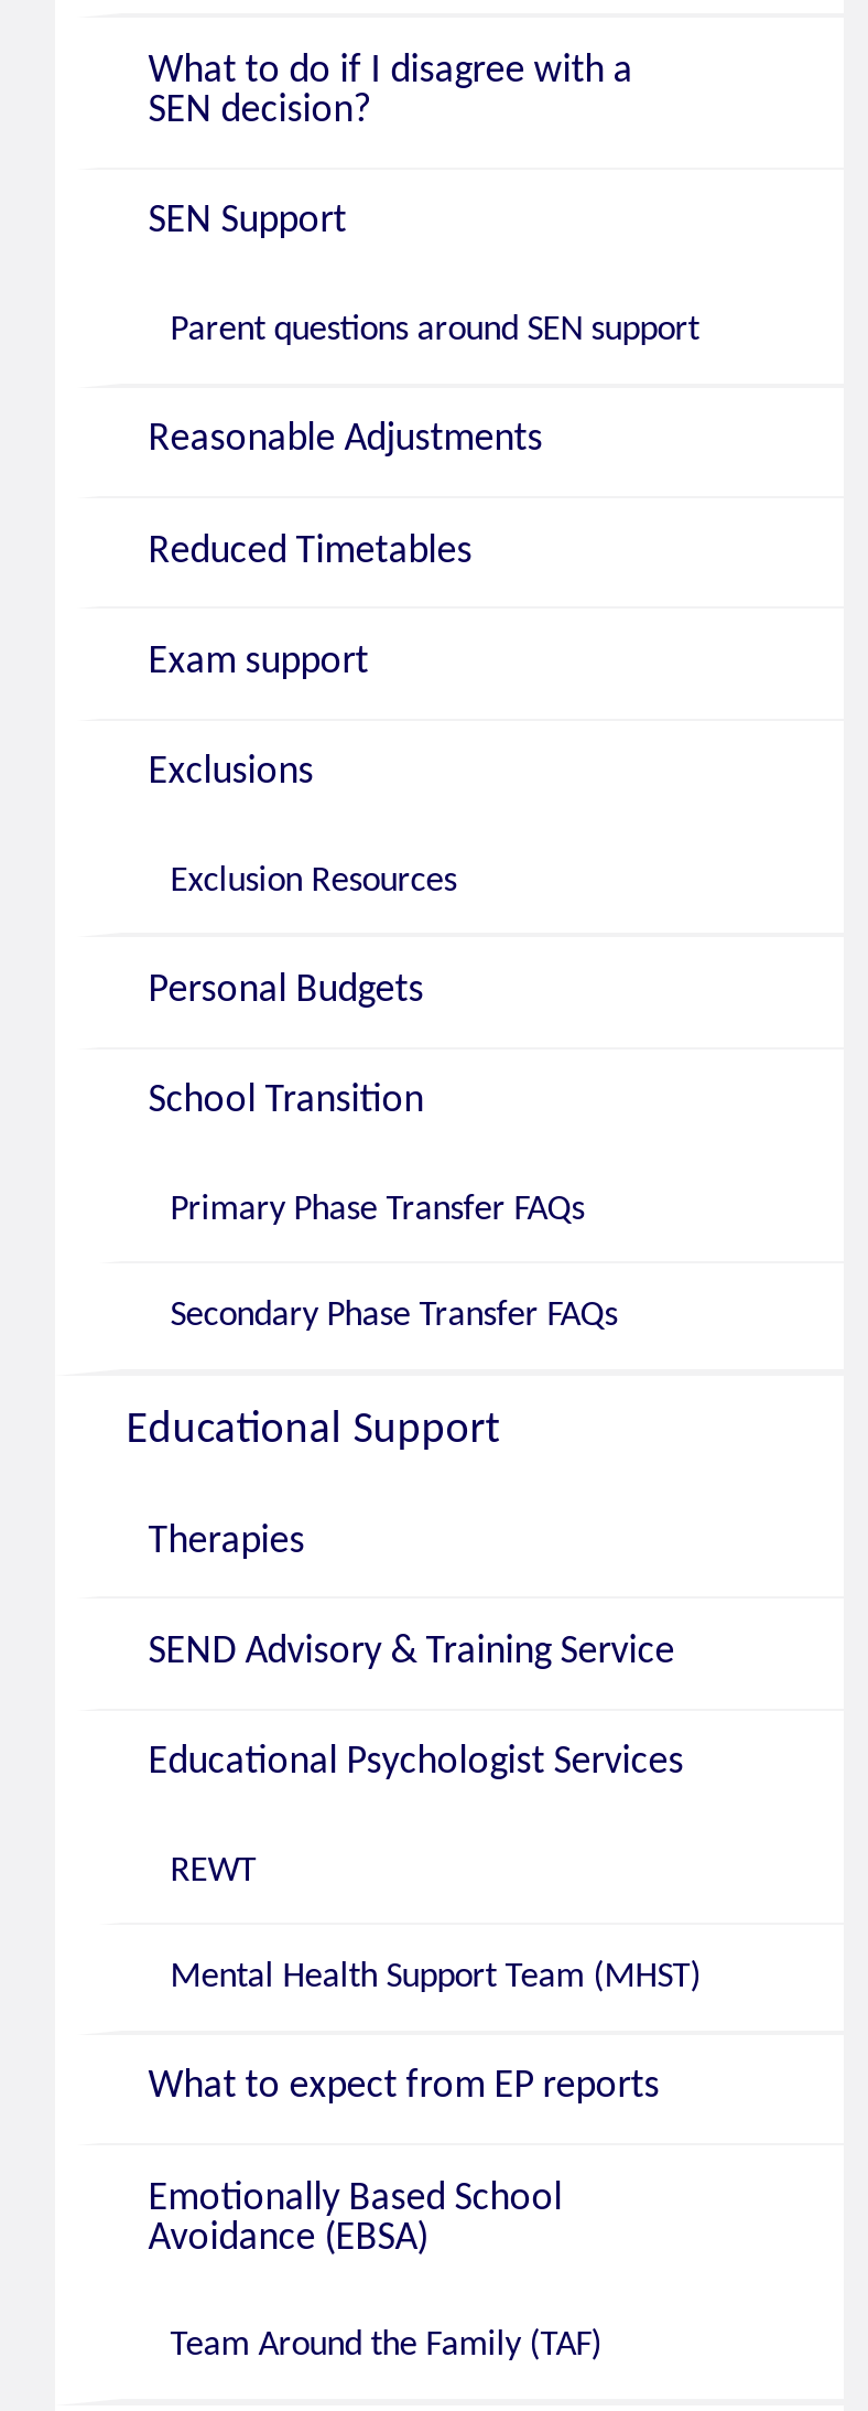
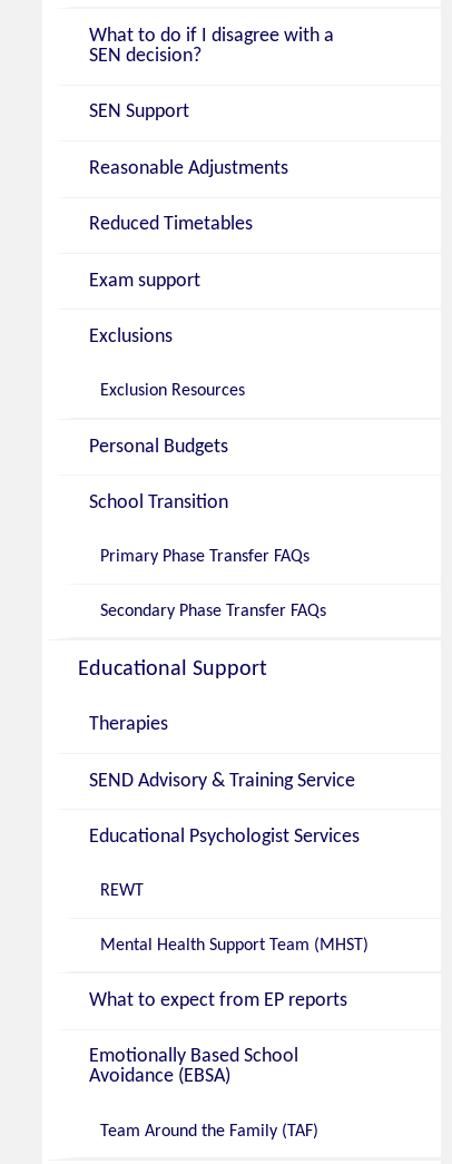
[170,313,699,348] Parent questions around SEN support -> none

